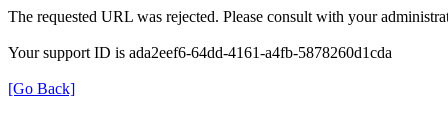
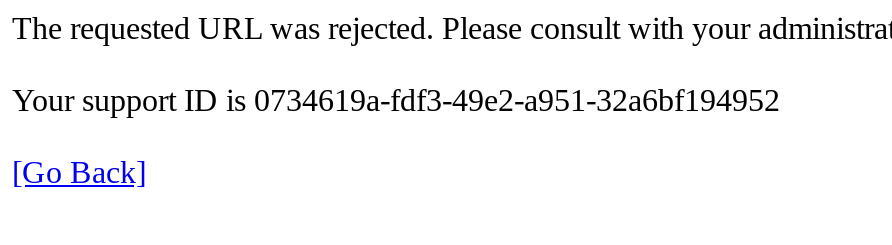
[8,44,392,61] Your support ID is ada2eef6-64dd-4161-a4fb-5878260d1cda -> [12,83,780,117] Your support ID is 0734619a-fdf3-49e2-a951-32a6bf194952

